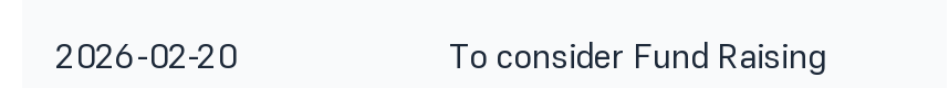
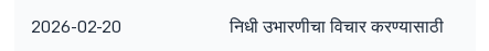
[449,33,825,77] To consider Fund Raising -> [230,15,444,37] निधी उभारणीचा विचार करण्यासाठी

